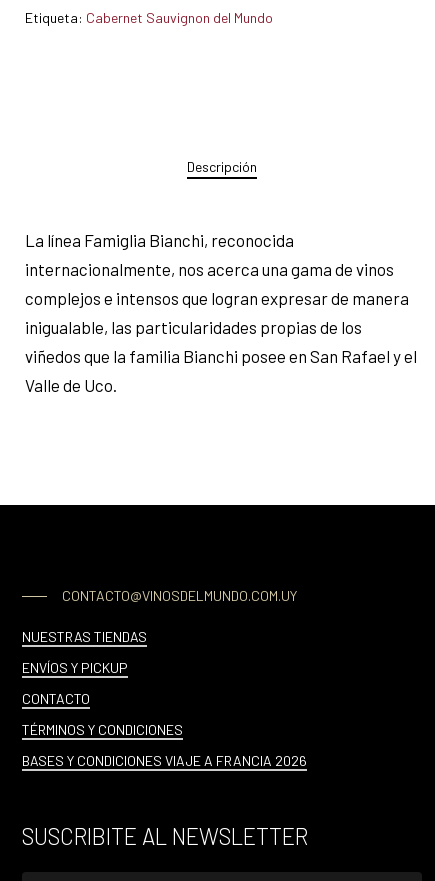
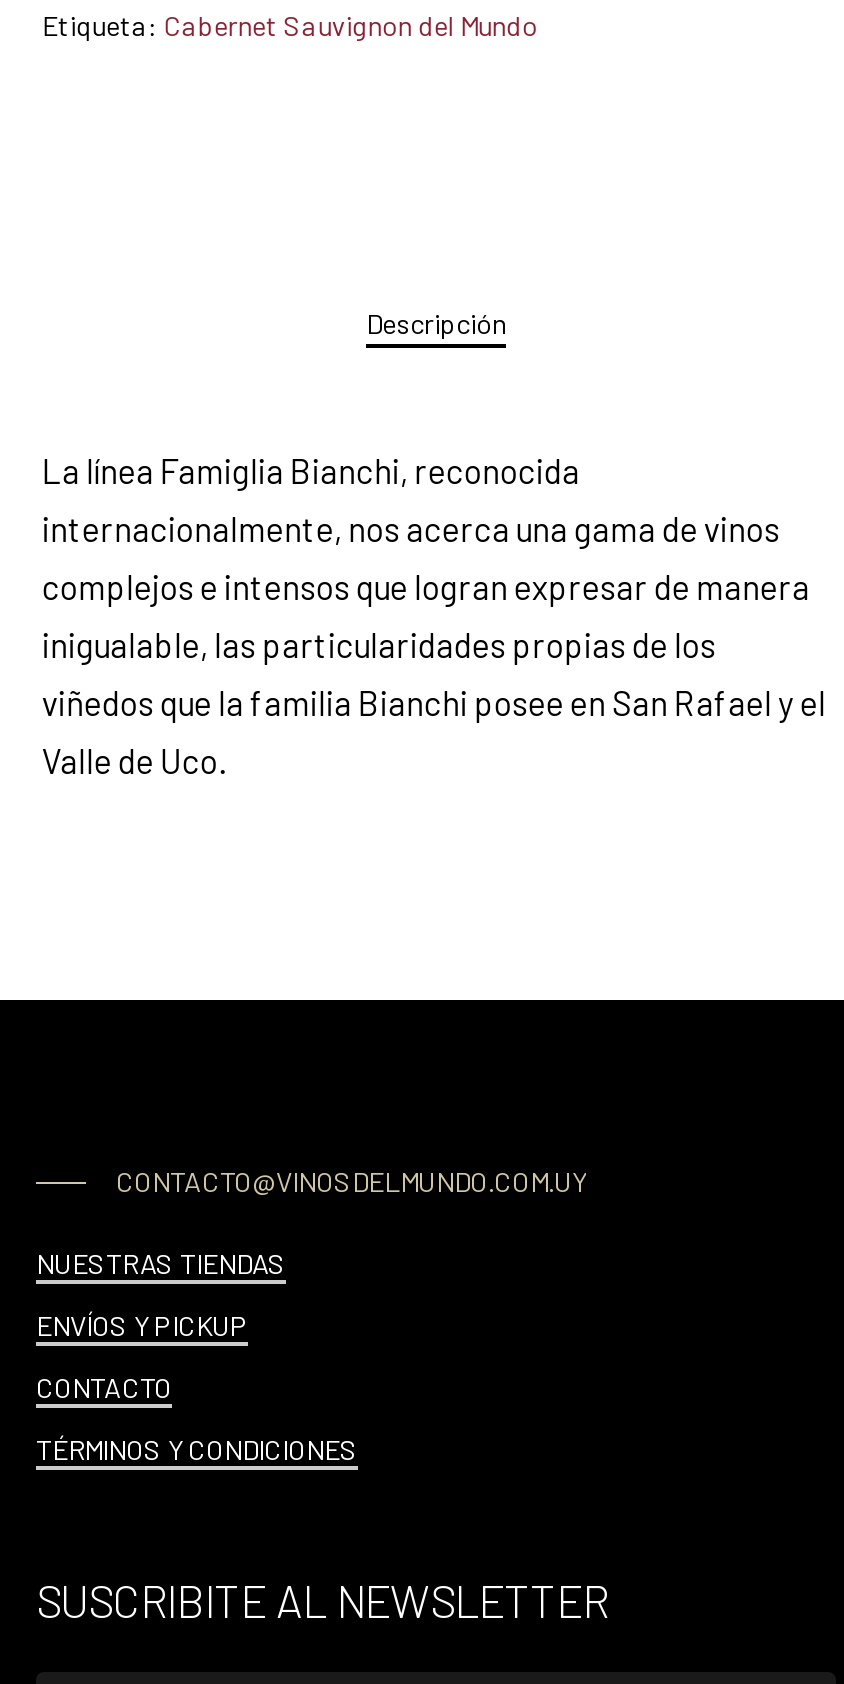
[22,752,307,769] BASES Y CONDICIONES VIAJE A FRANCIA 2026 -> none

